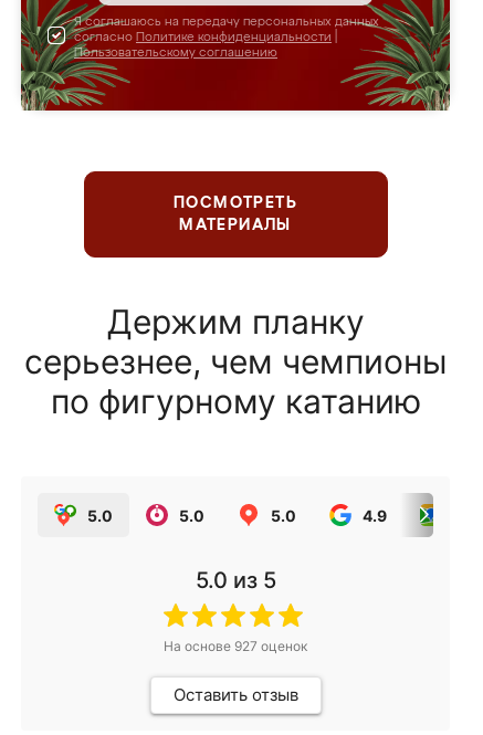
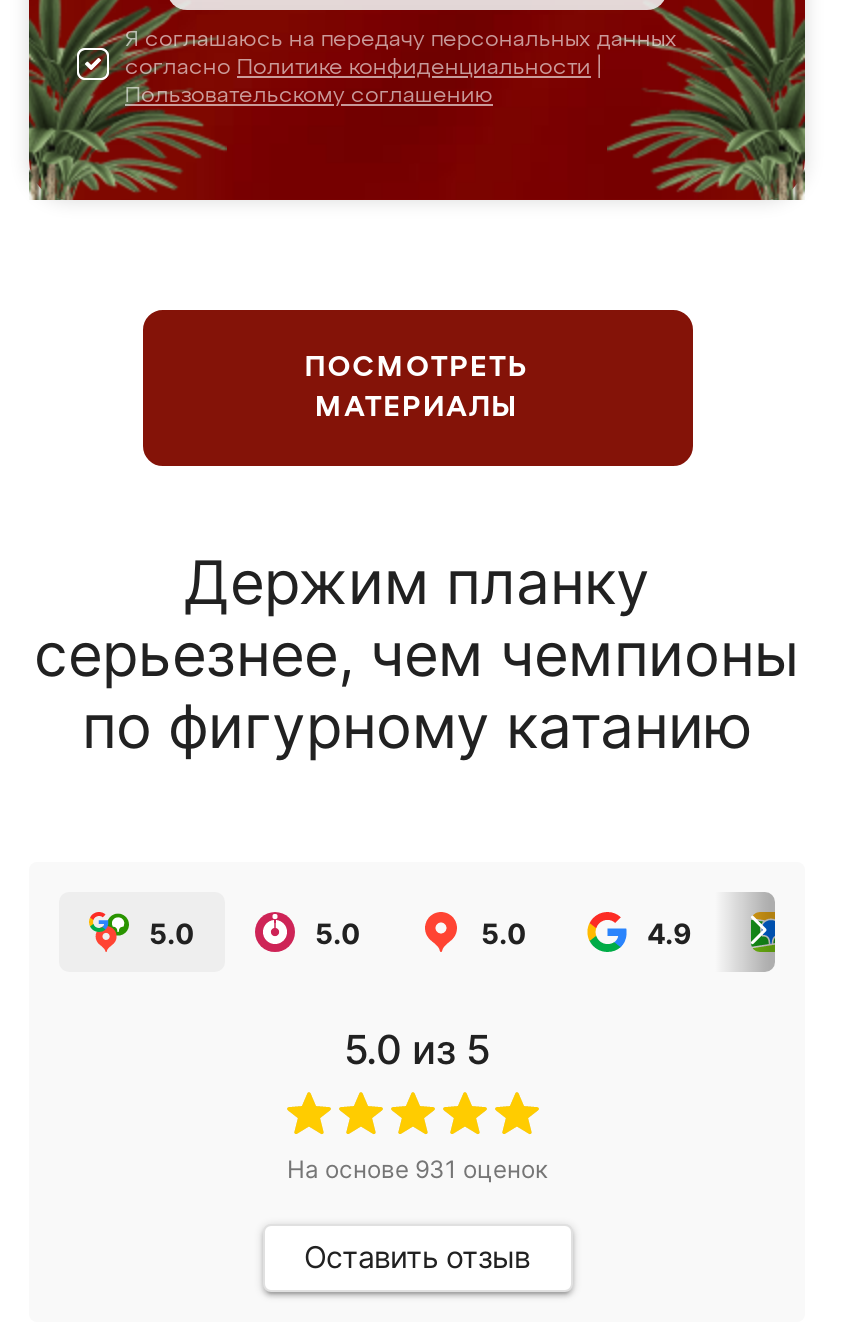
[164,638,307,654] На основе 927 оценок -> [287,1154,547,1184] На основе 931 оценок

